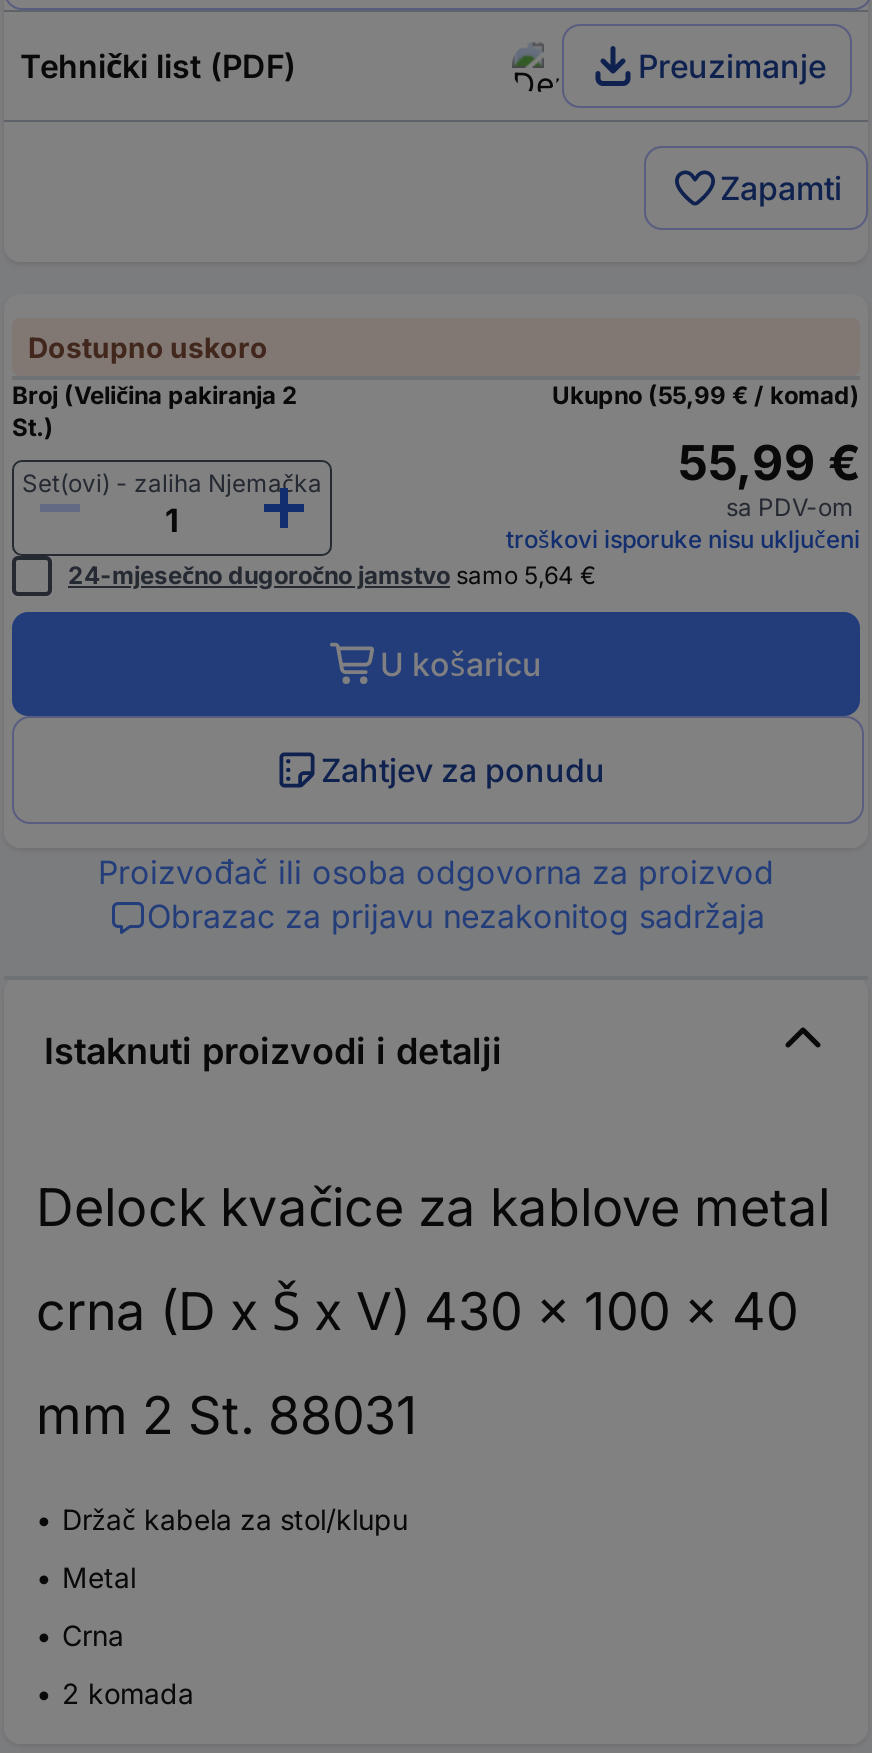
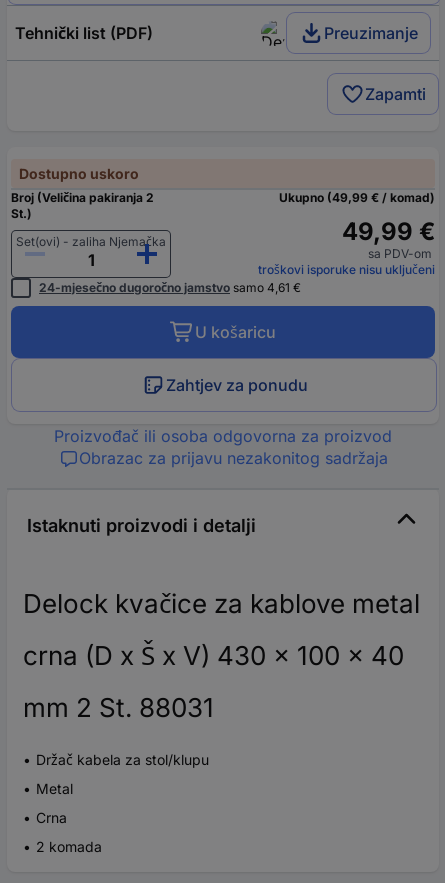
[552,380,860,410] Ukupno (55,99 € / komad) -> [279,190,435,205] Ukupno (49,99 € / komad)
[678,434,860,492] 55,99 € -> [342,217,435,246] 49,99 €
[68,560,596,590] 24-mjesečno dugoročno jamstvo samo 5,64 € -> [39,280,301,295] 24-mjesečno dugoročno jamstvo samo 4,61 €

